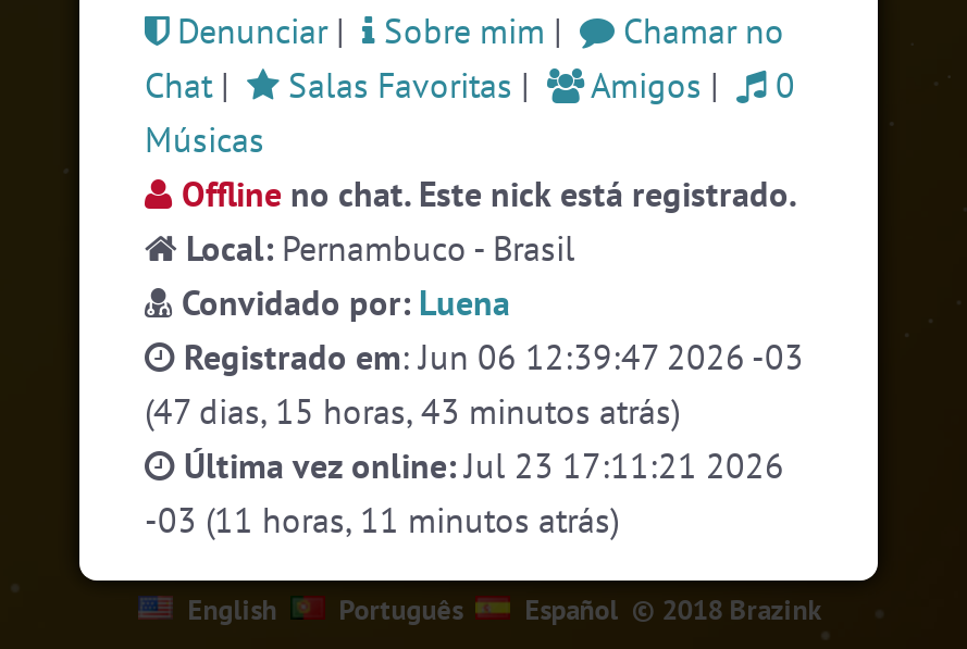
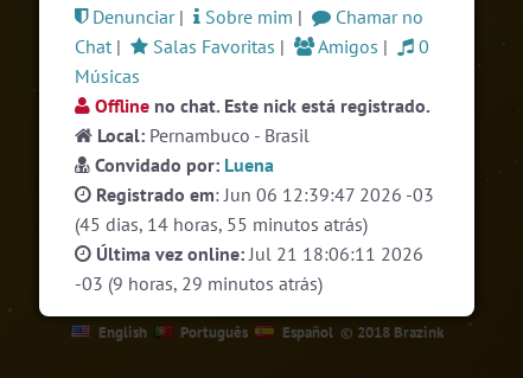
[145,389,680,433] (47 dias, 15 horas, 43 minutos atrás) -> [75,212,368,236] (45 dias, 14 horas, 55 minutos atrás)
[175,444,784,487] Última vez online: Jul 23 17:11:21 2026 -> [91,242,423,265] Última vez online: Jul 21 18:06:11 2026
[145,498,619,541] -03 (11 horas, 11 minutos atrás) -> [75,271,323,295] -03 (9 horas, 29 minutos atrás)

